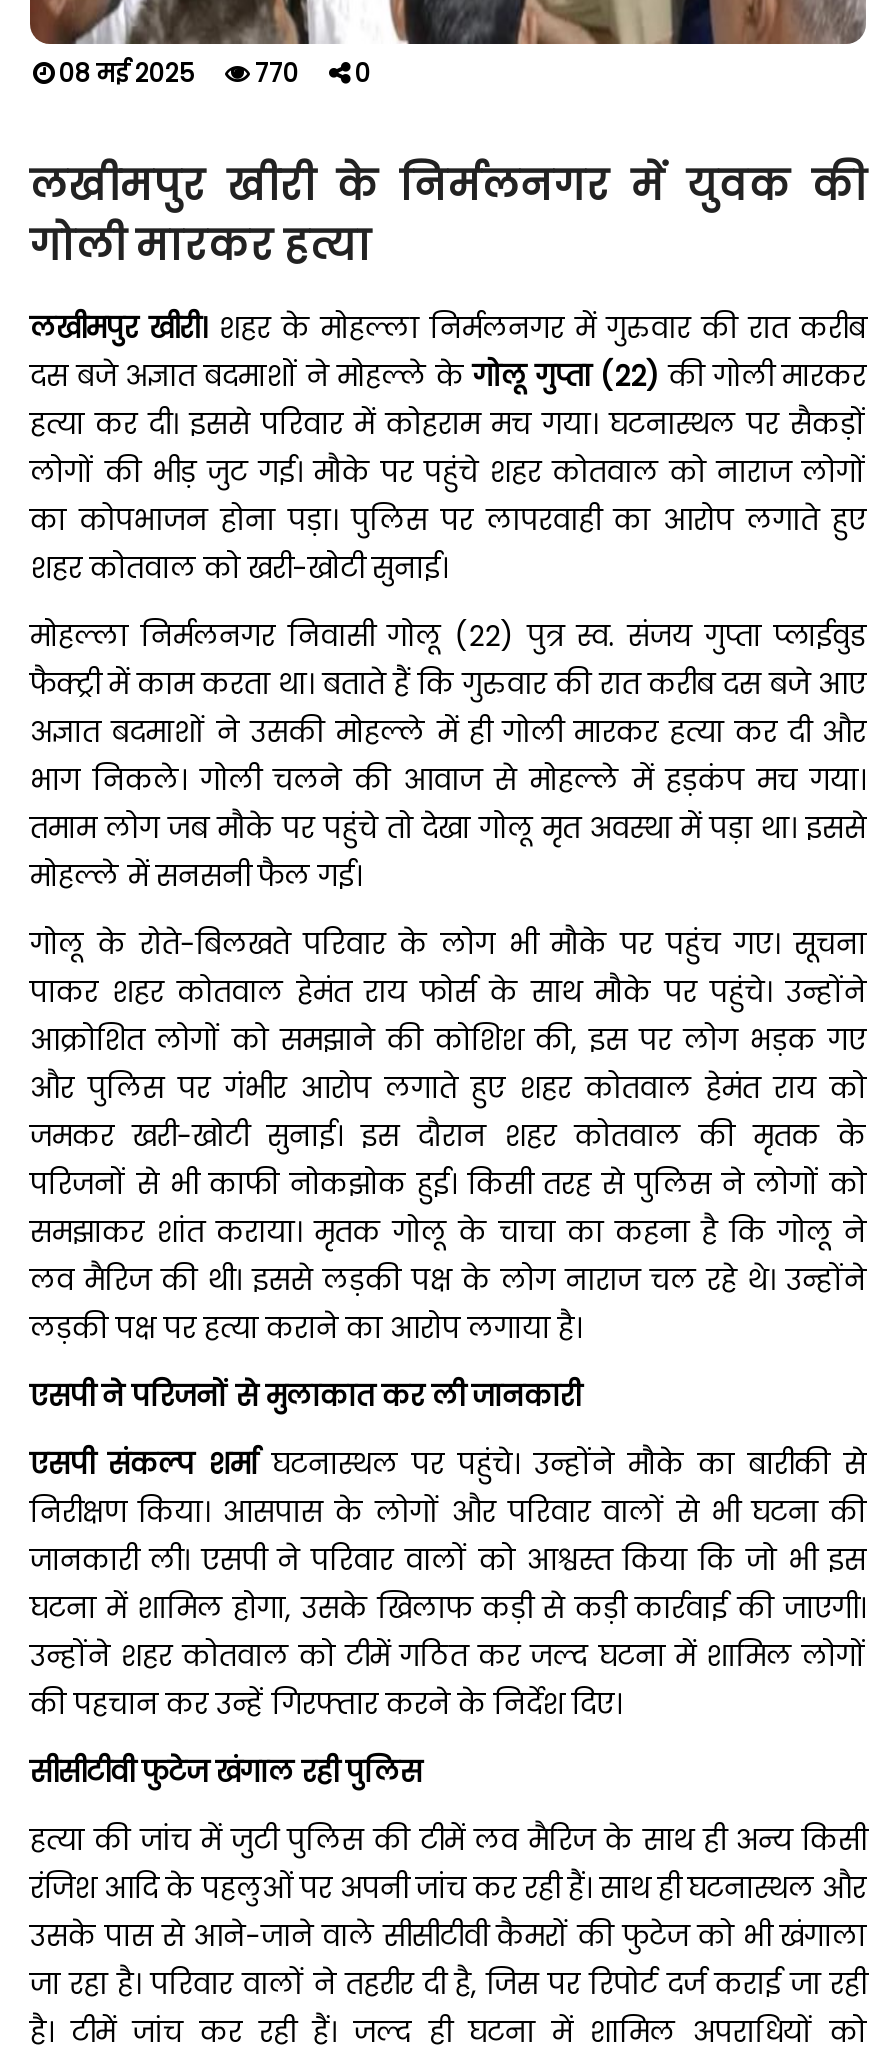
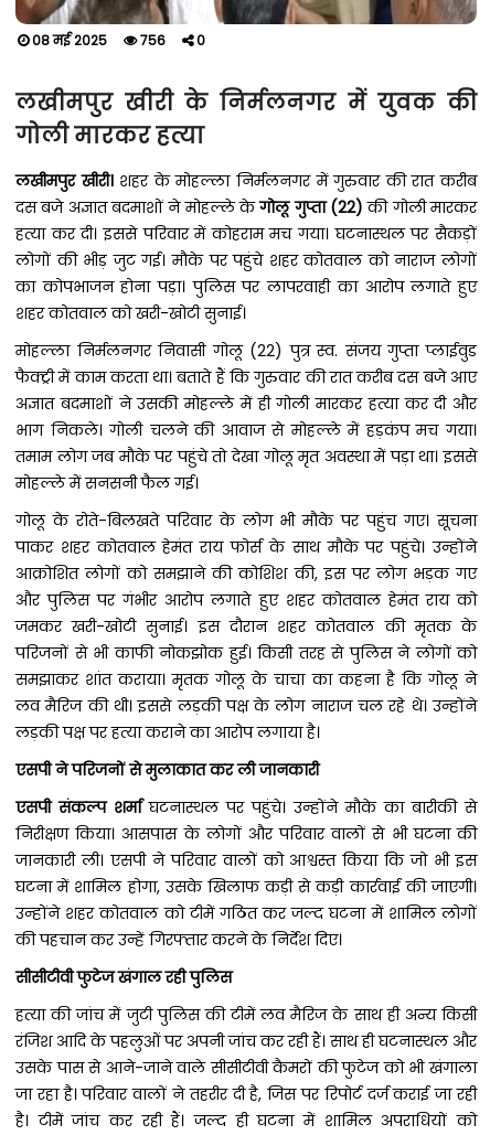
[53,56,371,90] 08 मई 2025 770 0 -> [28,31,205,50] 08 मई 2025 756 0

